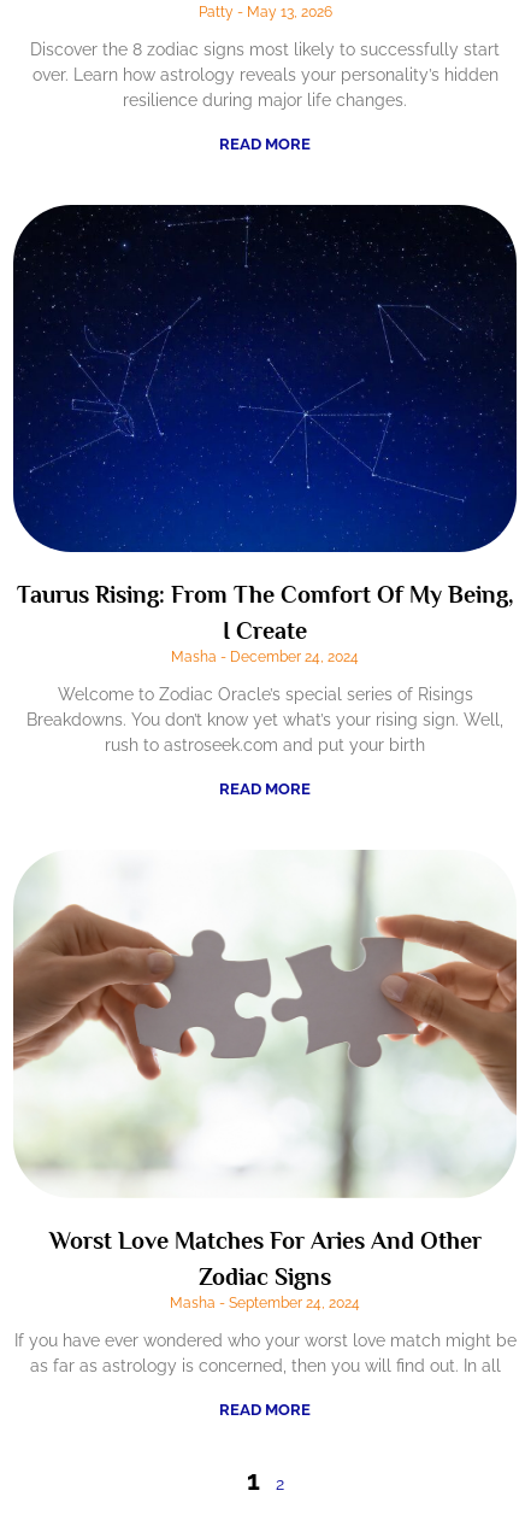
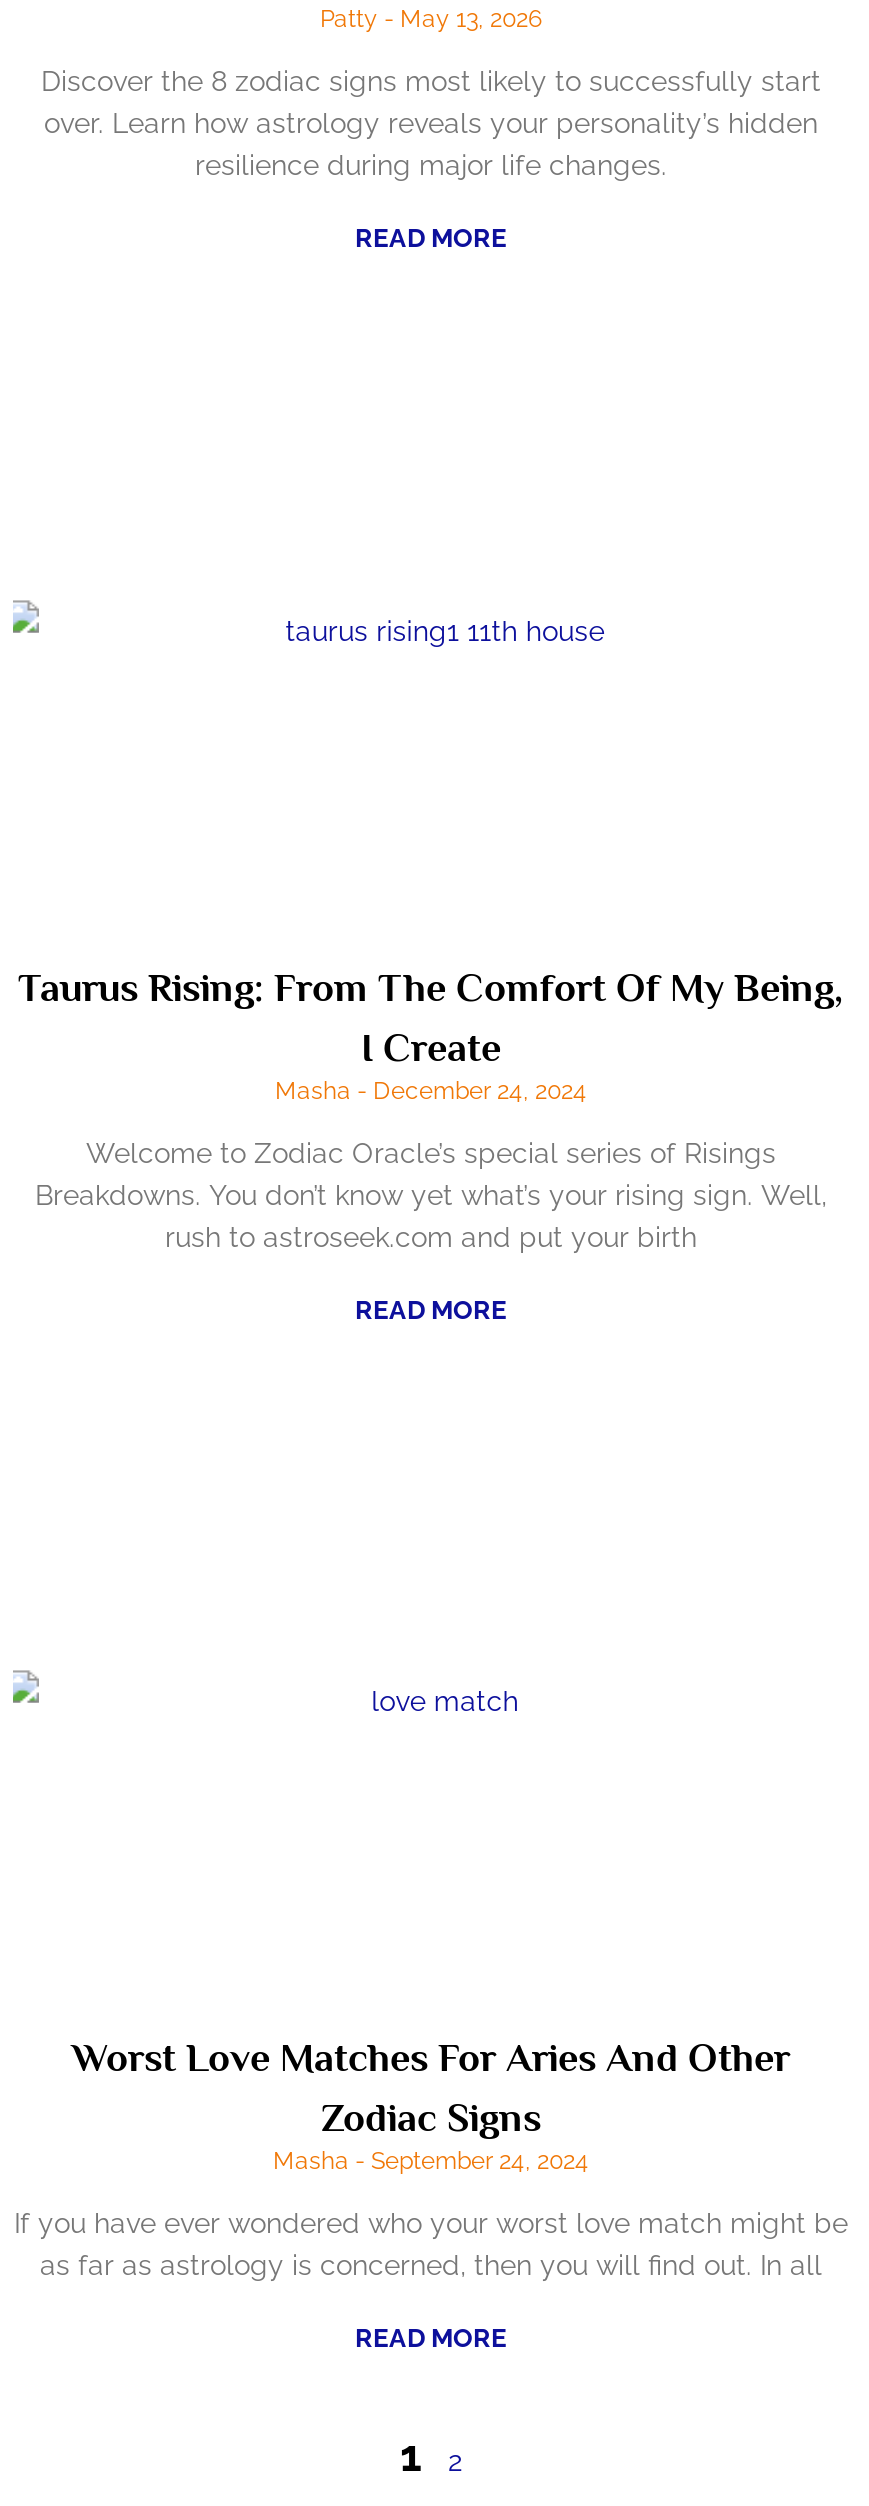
[12,204,518,553] [image] -> none
[12,850,518,1199] [image] -> none

